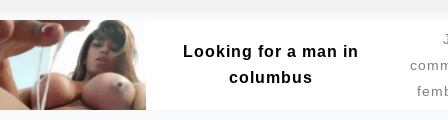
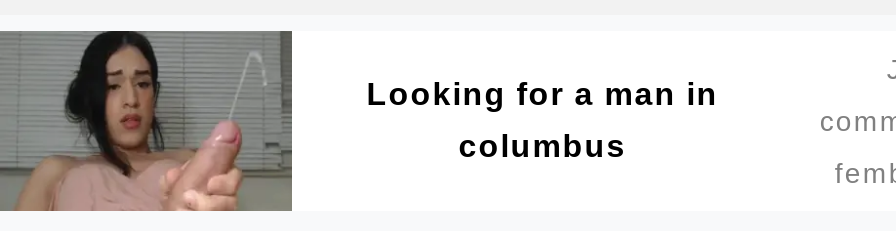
[3,19,146,111] [image] -> [6,29,294,213] [image]

